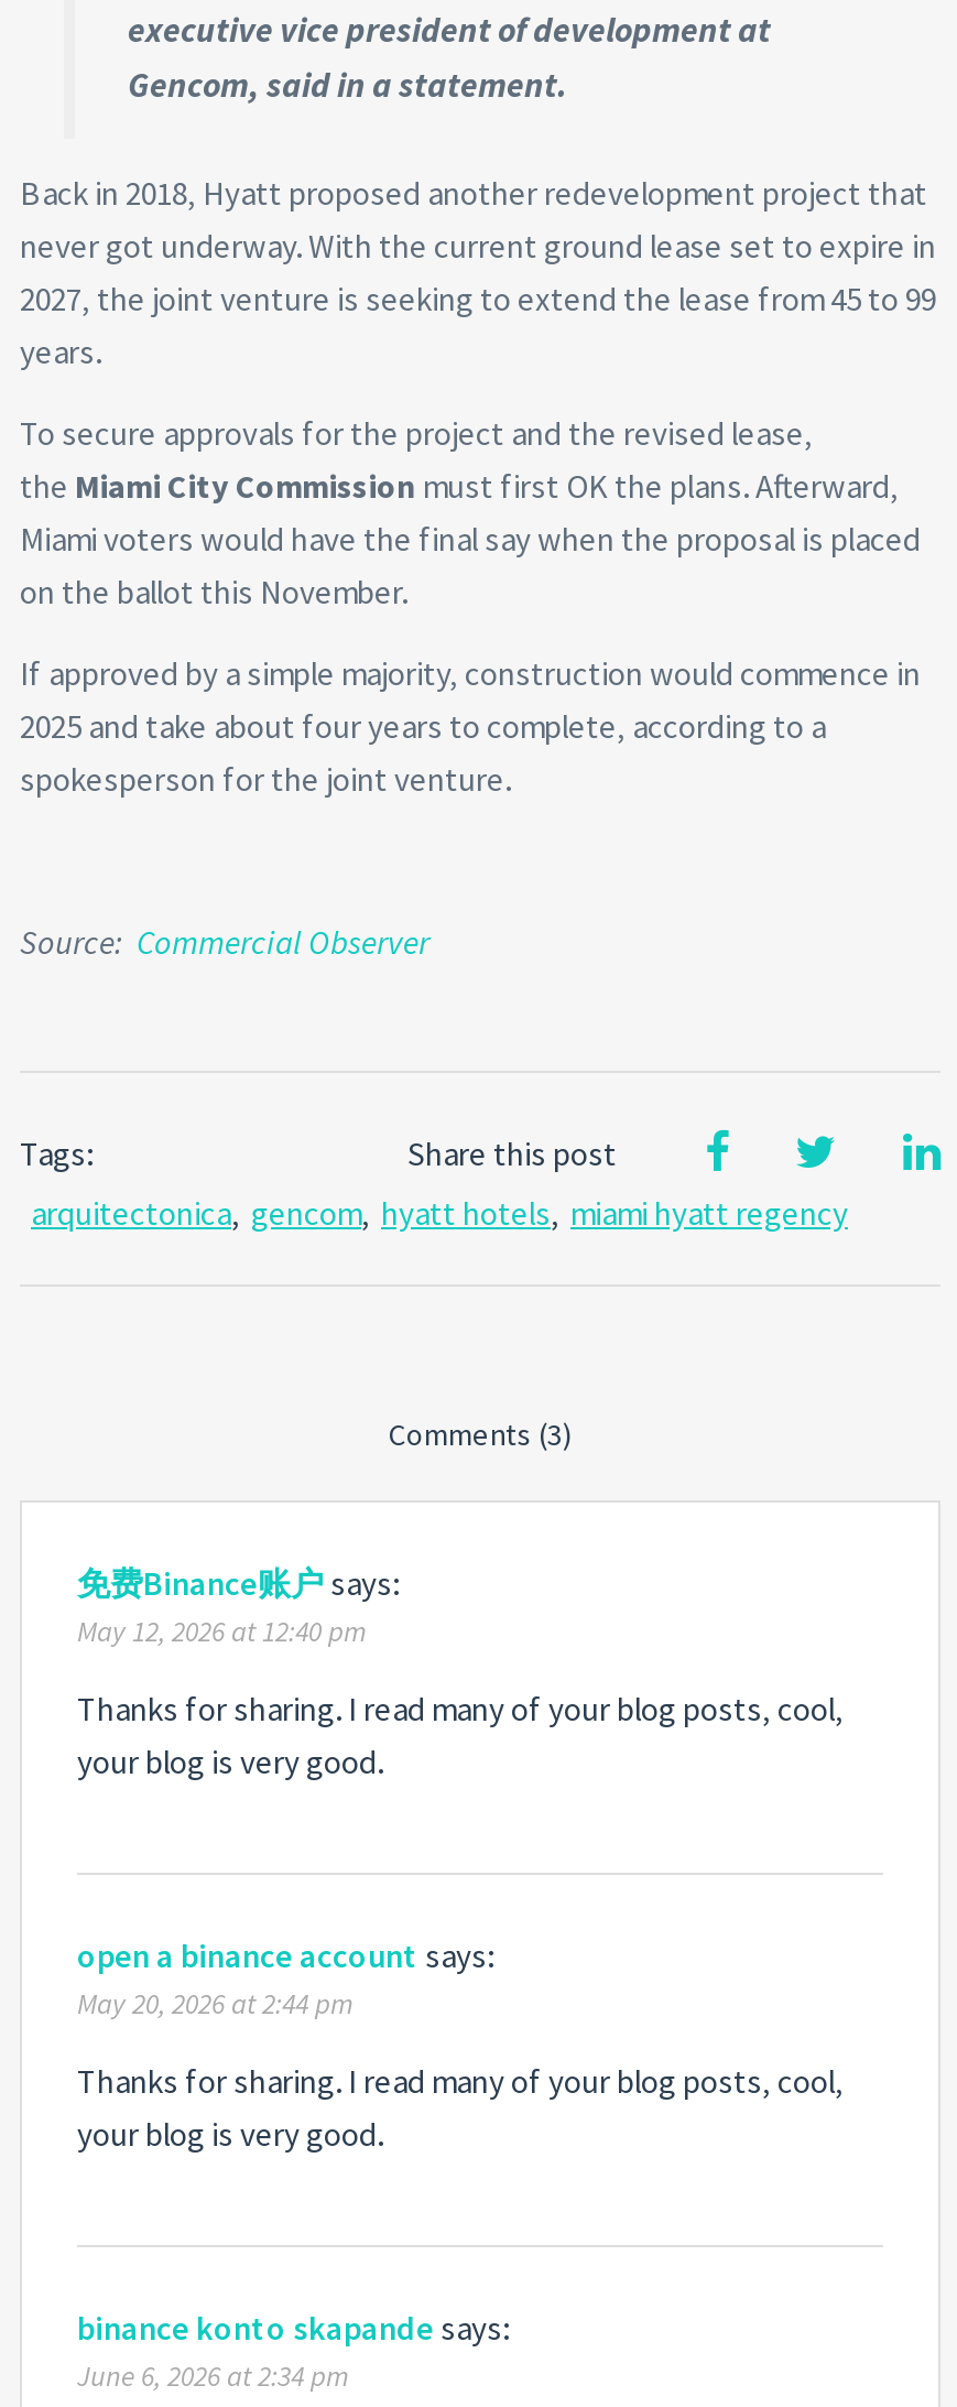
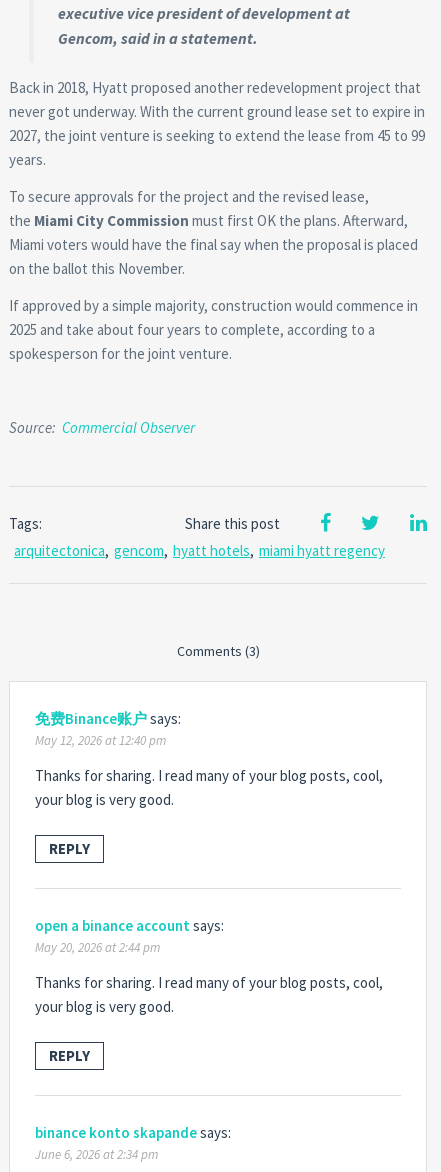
none -> [49,839,90,858] REPLY
none -> [49,1046,90,1065] REPLY

